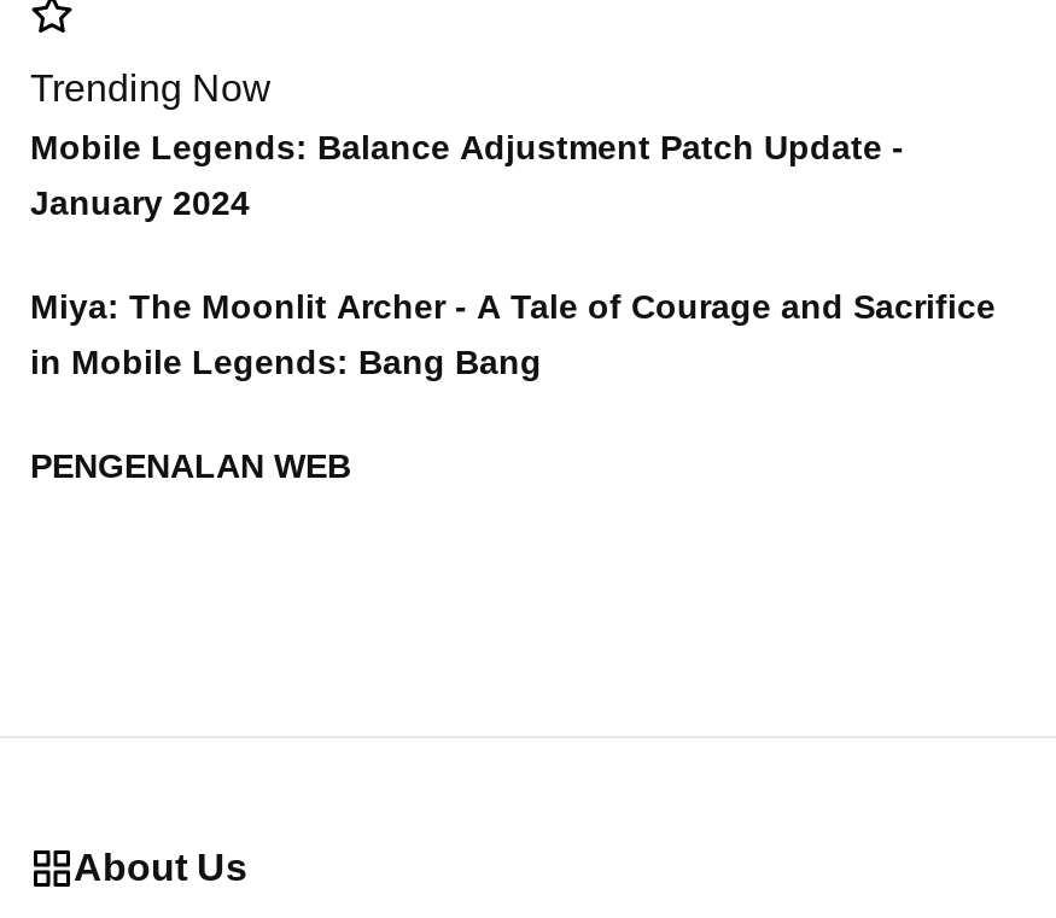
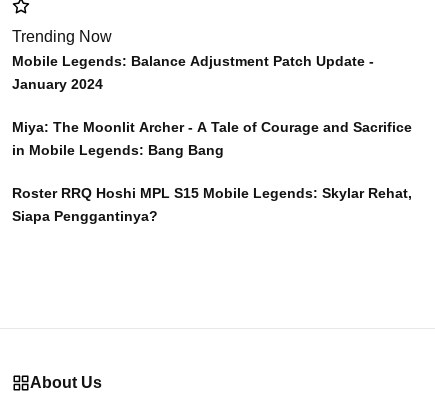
[30,446,351,485] PENGENALAN WEB -> [12,185,412,224] Roster RRQ Hoshi MPL S15 Mobile Legends: Skylar Rehat, | Siapa Penggantinya?

